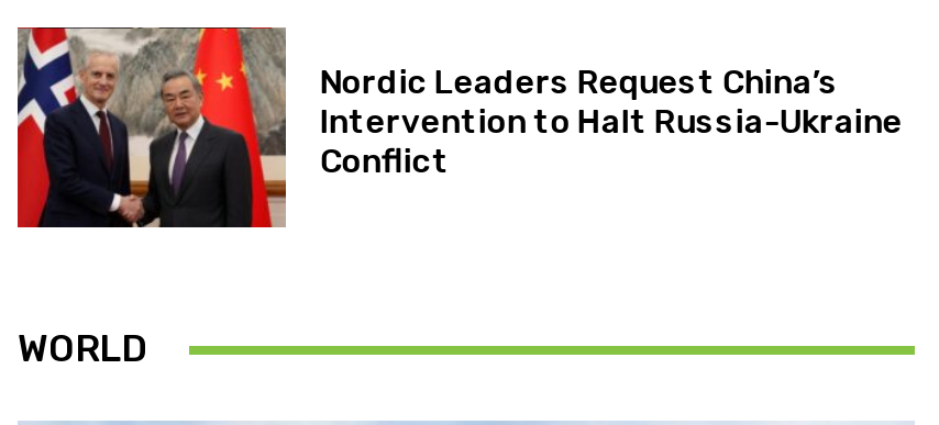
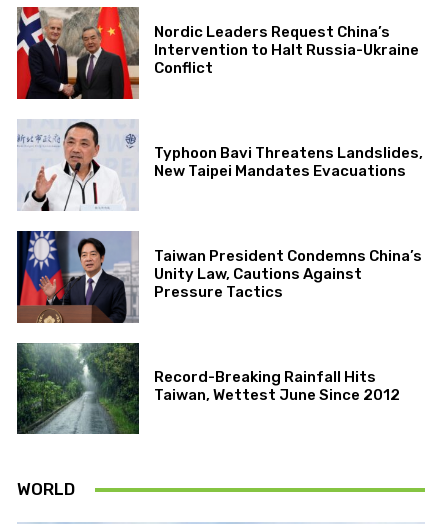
none -> [16,119,423,212] [image] | Typhoon Bavi Threatens Landslides, | New Taipei Mandates Evacuations
none -> [16,230,422,324] [image] | Taiwan President Condemns China’s | Unity Law, Cautions Against | Pressure Tactics
none -> [16,342,400,435] [image] | Record-Breaking Rainfall Hits | Taiwan, Wettest June Since 2012

